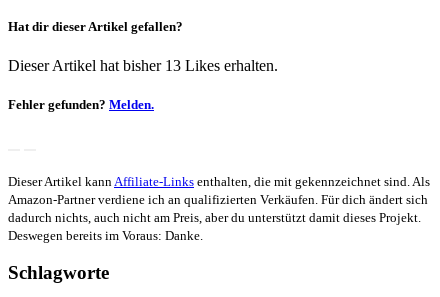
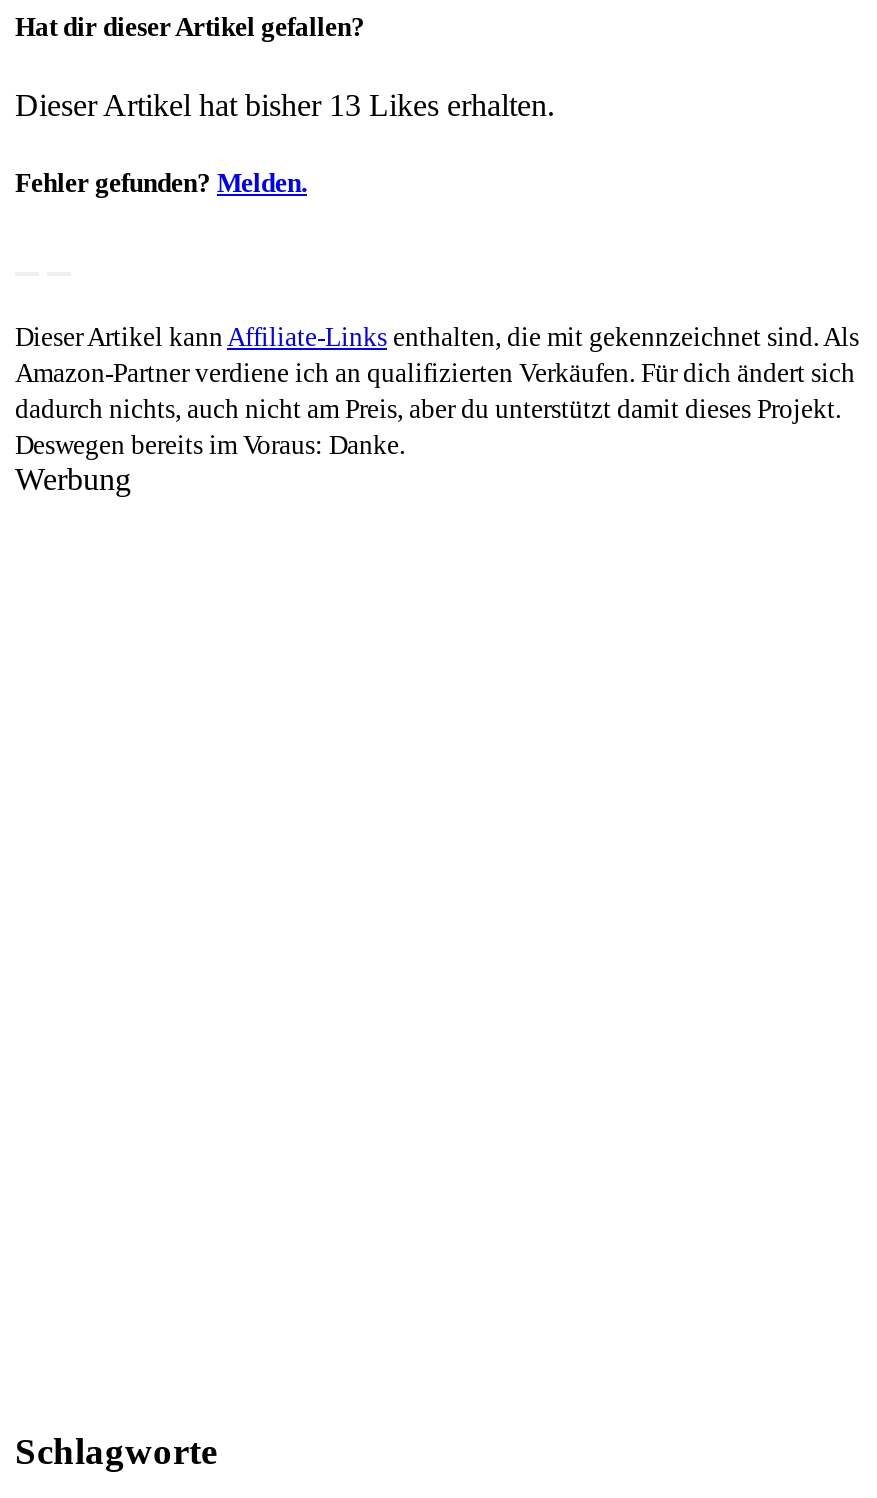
none -> [15,461,131,495] Werbung

